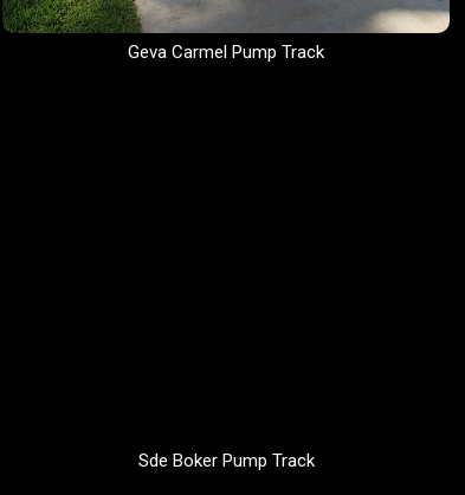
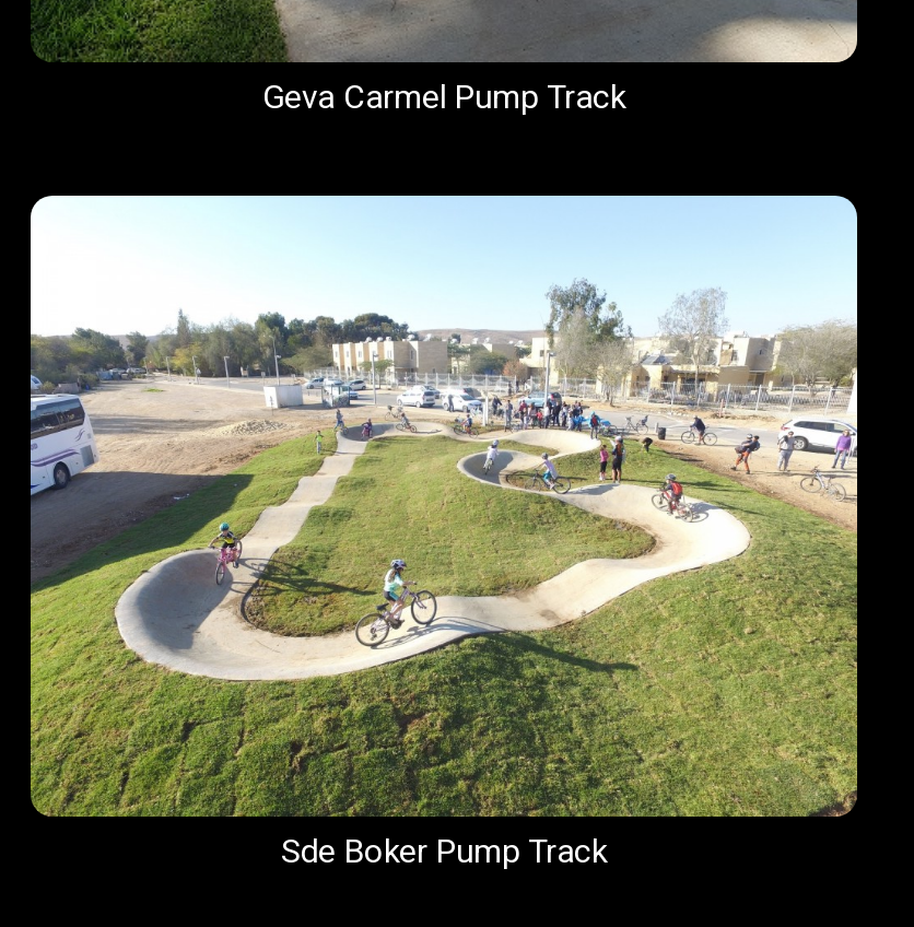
none -> [28,192,859,818] [image]

